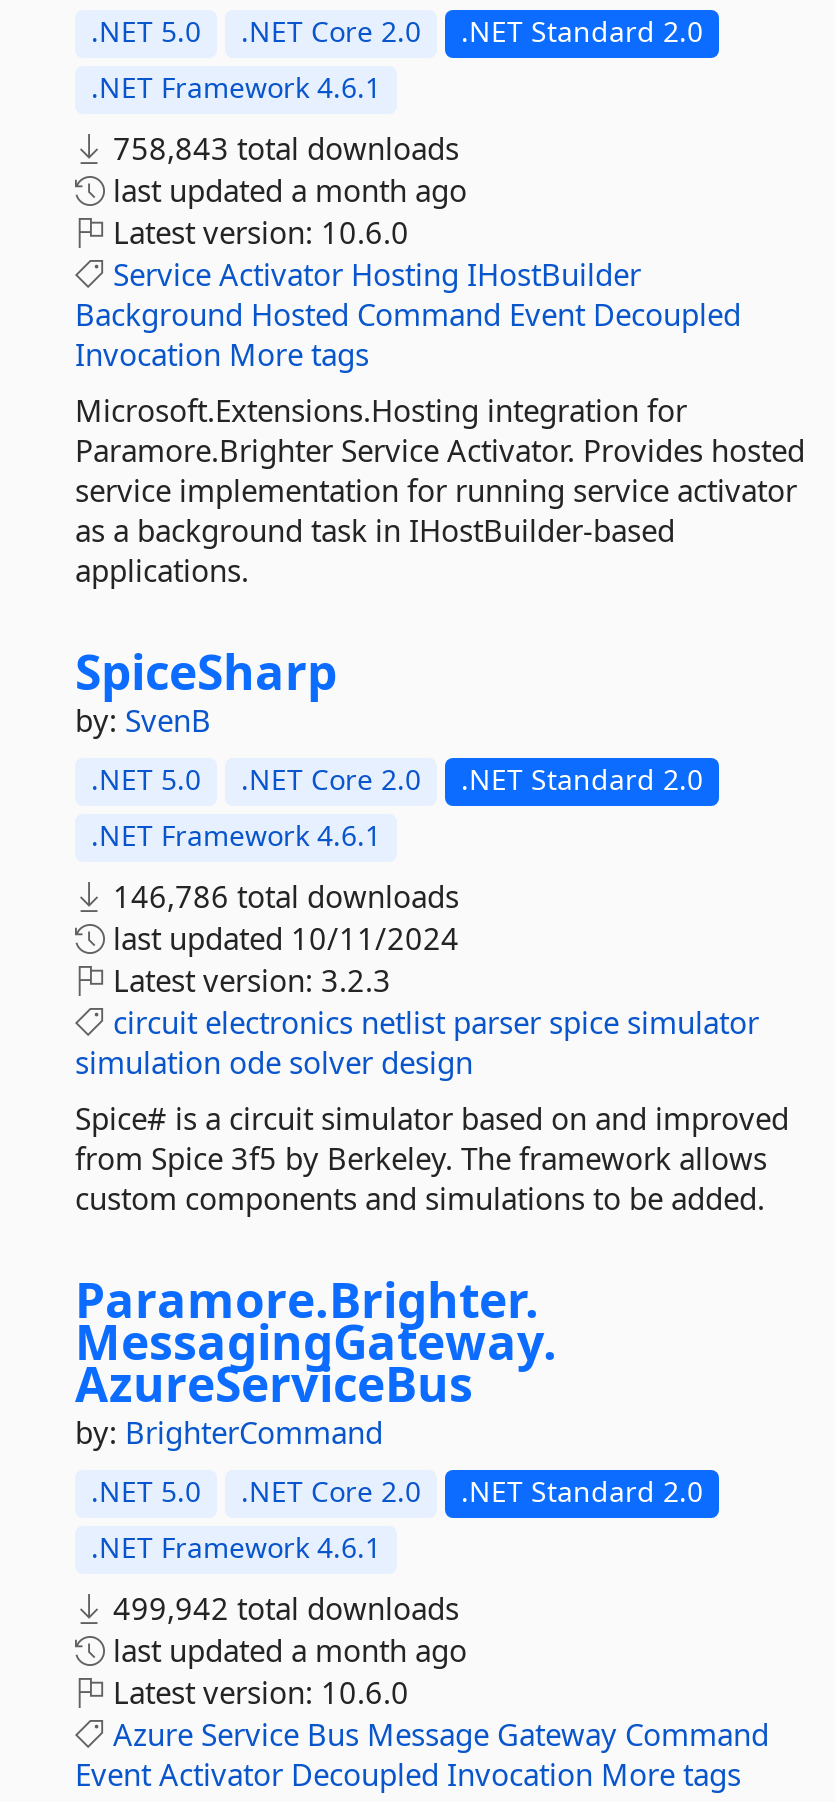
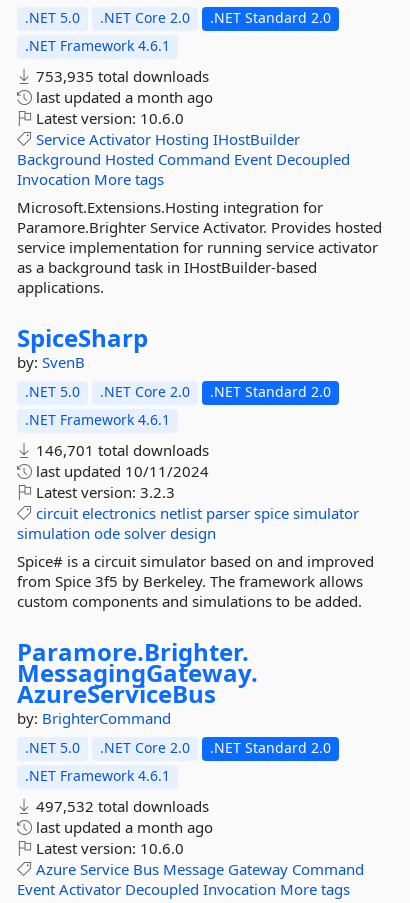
[105,128,459,168] 758,843 total downloads -> [32,66,209,86] 753,935 total downloads
[105,876,459,916] 146,786 total downloads -> [32,440,209,460] 146,701 total downloads
[105,1588,459,1628] 499,942 total downloads -> [32,796,209,816] 497,532 total downloads

